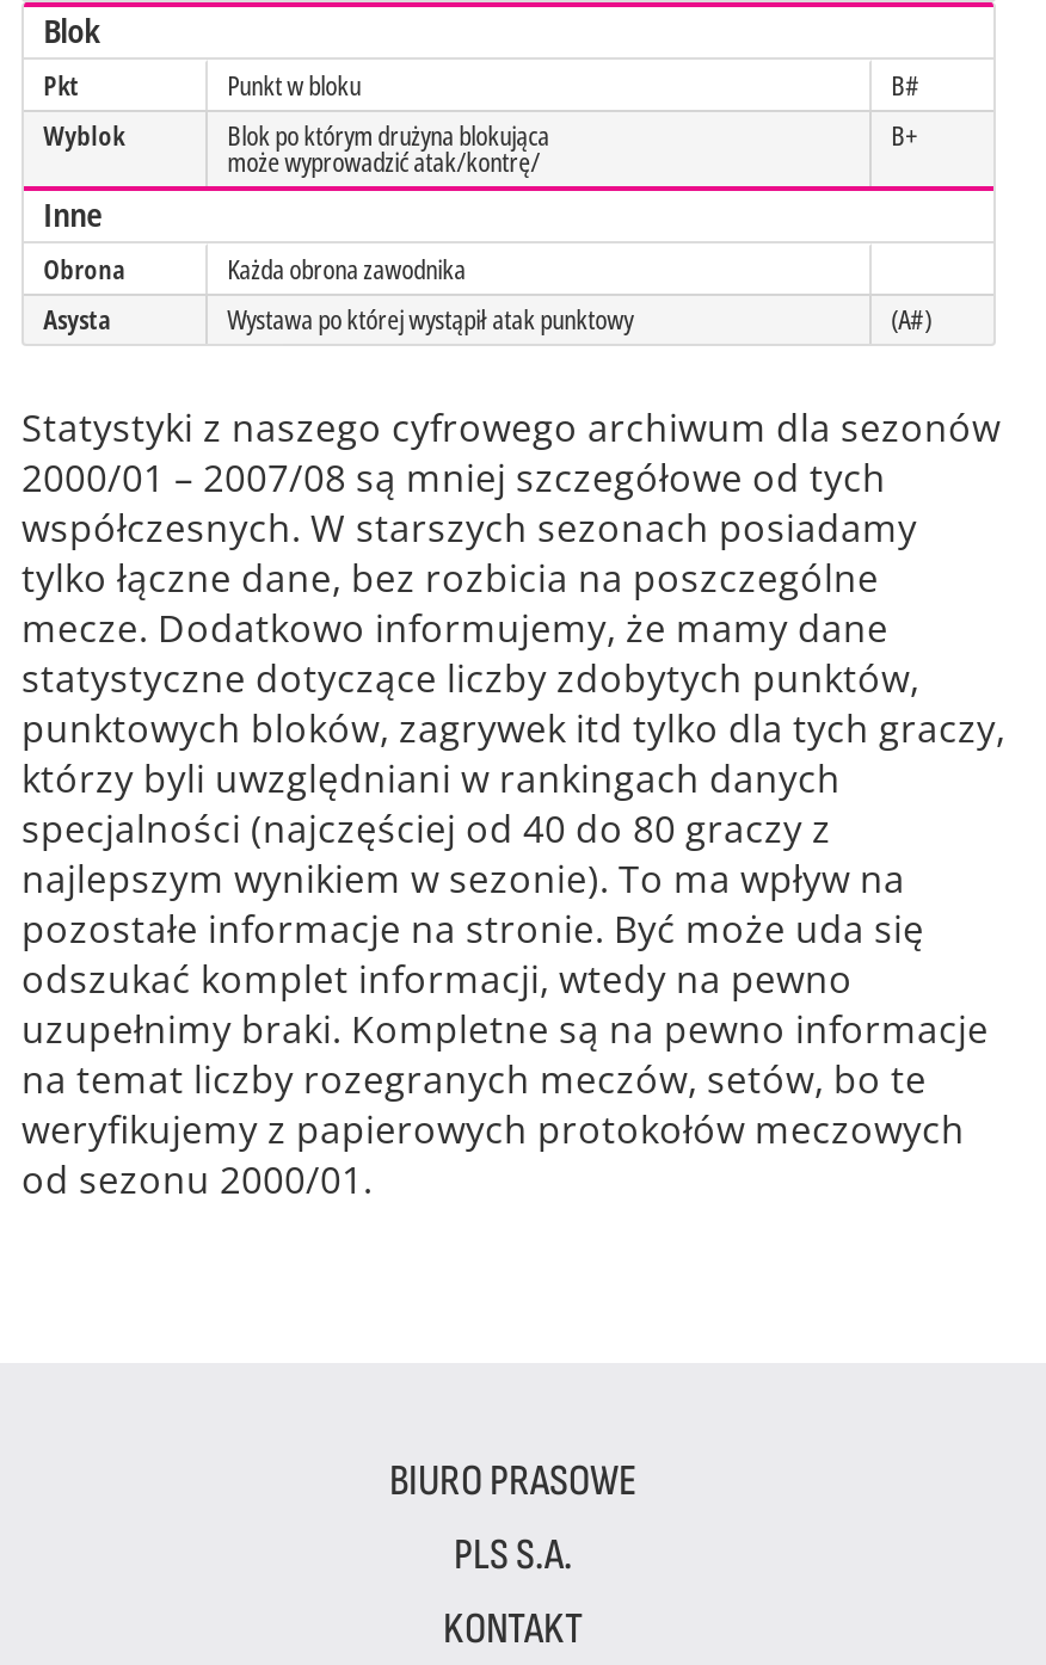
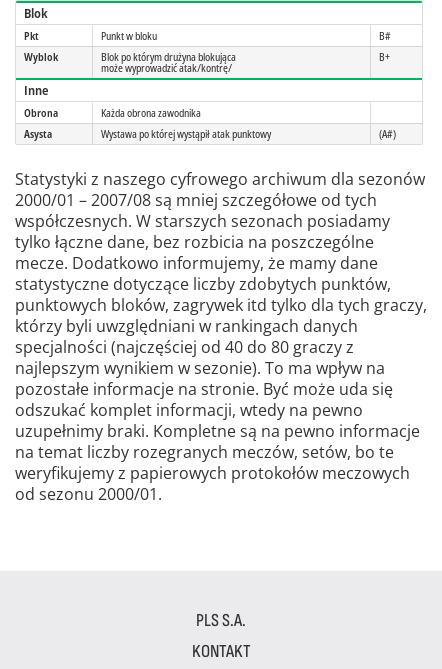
[389,1455,638,1505] BIURO PRASOWE -> none

